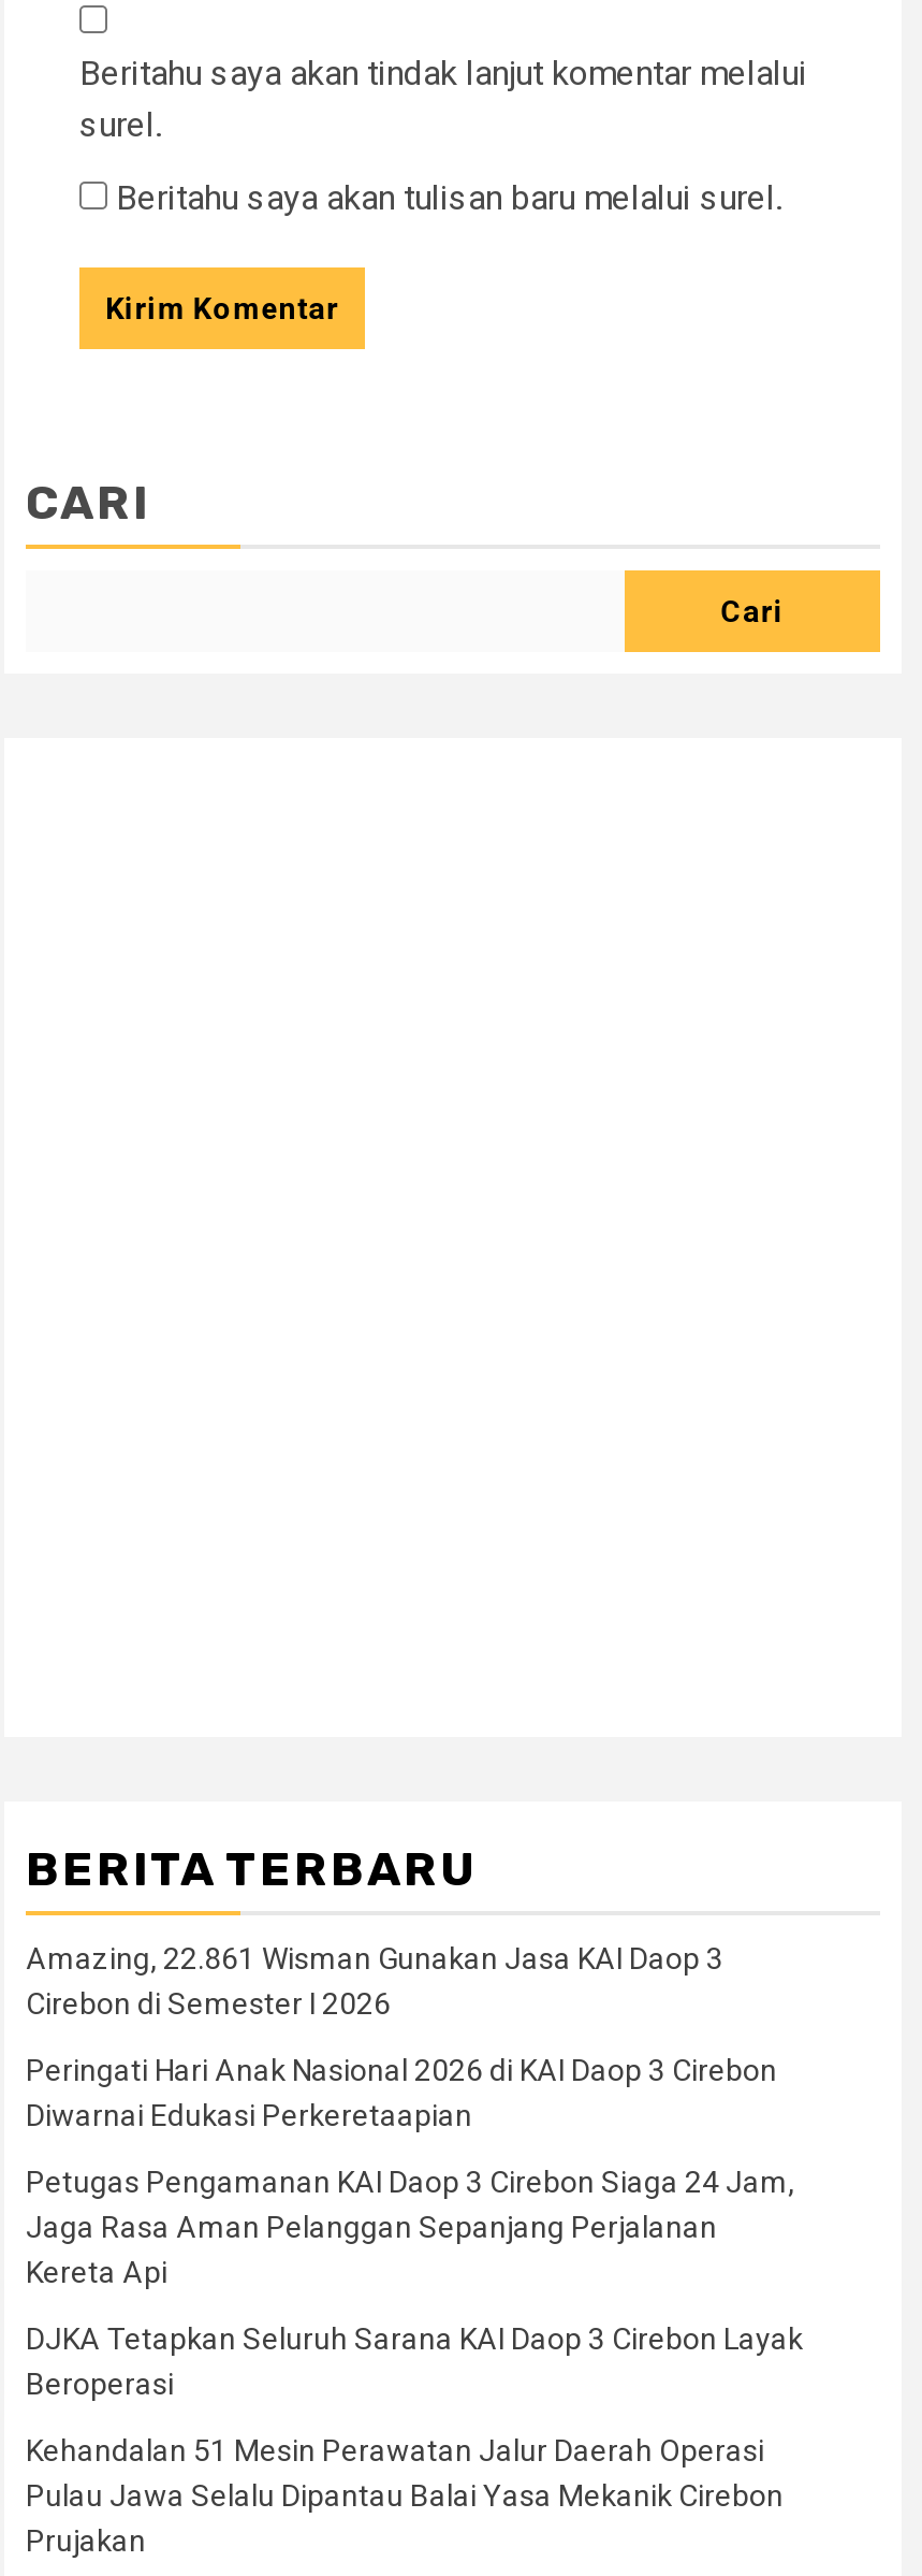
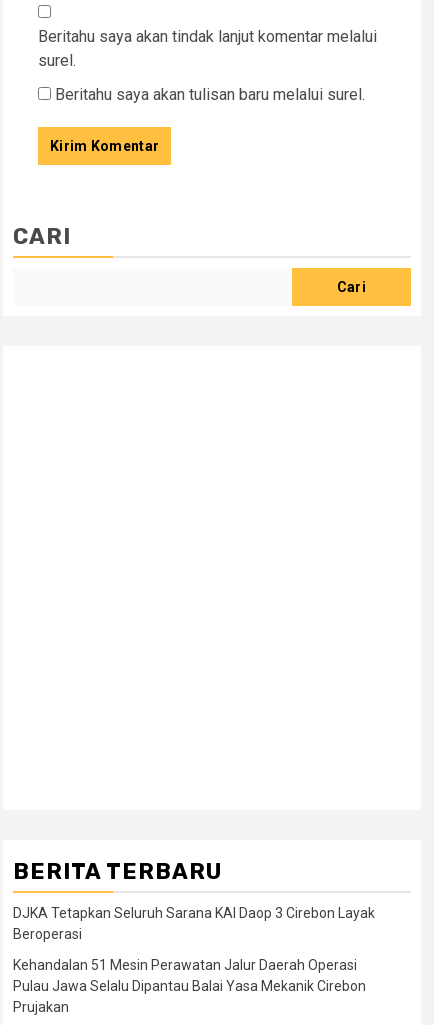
[26,1942,794,2290] Amazing, 22.861 Wisman Gunakan Jasa KAI Daop 3 | Cirebon di Semester I 2026 | Peringati Hari Anak Nasional 2026 di KAI Daop 3 Cirebon | Diwarnai Edukasi Perkeretaapian | Petugas Pengamanan KAI Daop 3 Cirebon Siaga 24 Jam, | Jaga Rasa Aman Pelanggan Sepanjang Perjalanan | Kereta Api -> none

